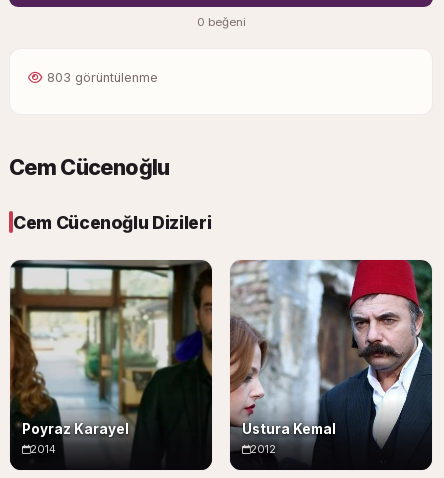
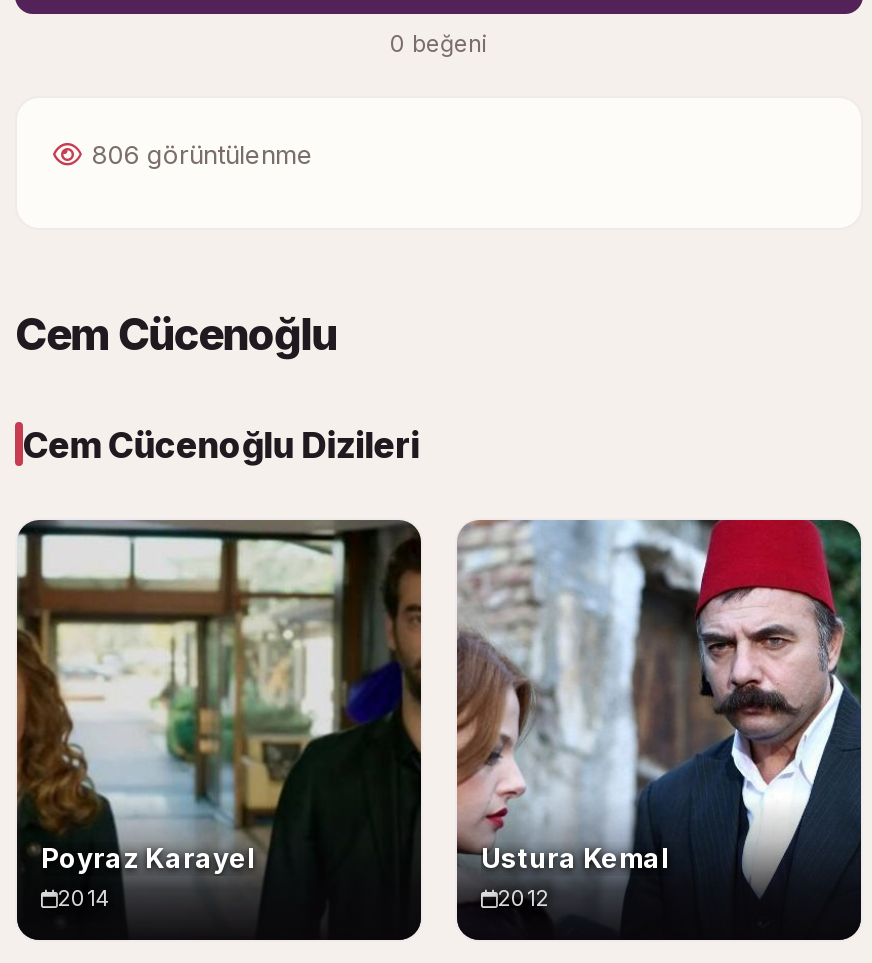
[47,70,158,85] 803 görüntülenme -> [91,140,313,170] 806 görüntülenme

